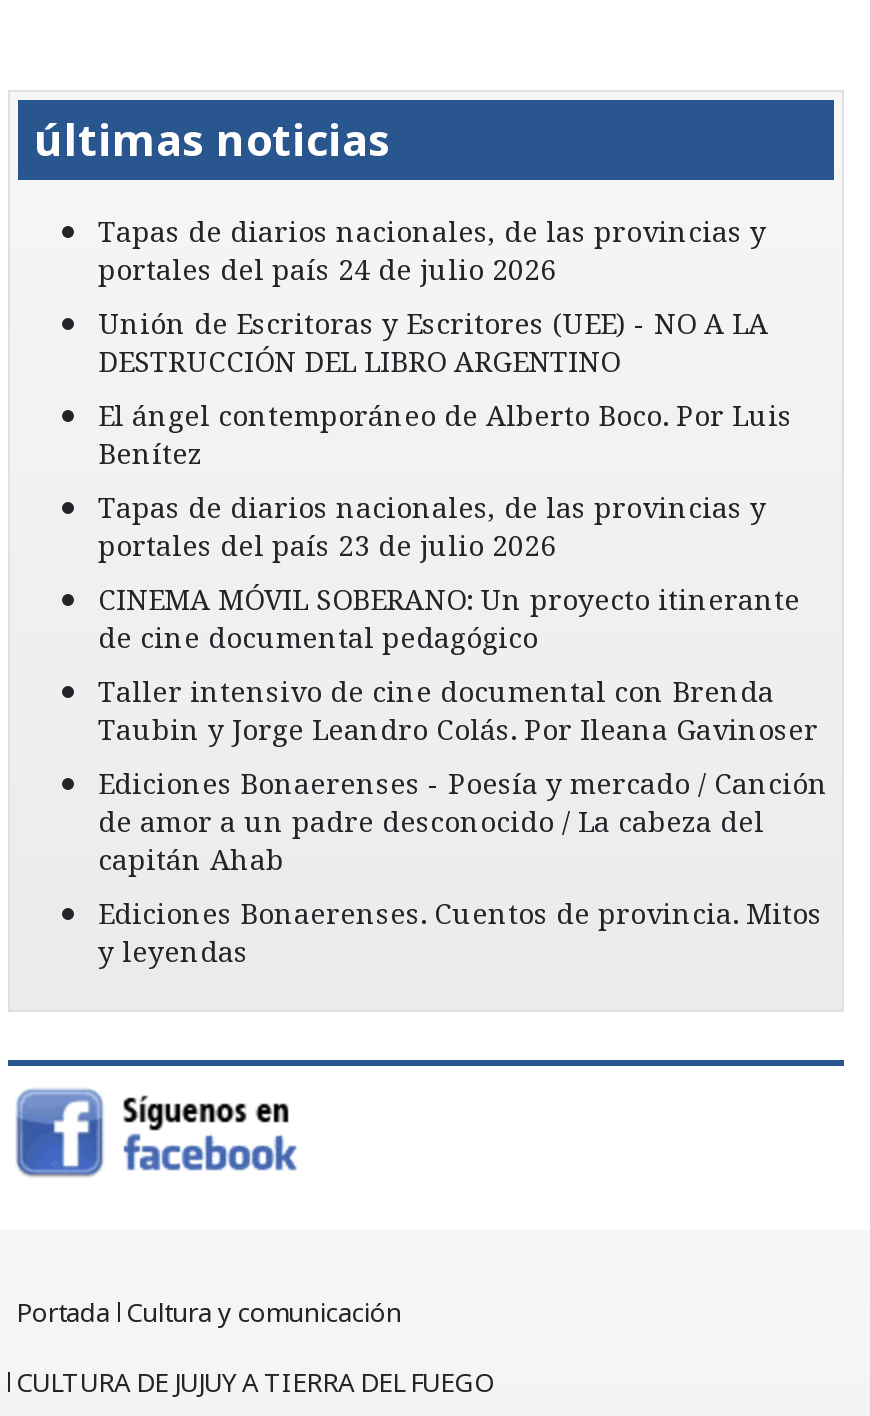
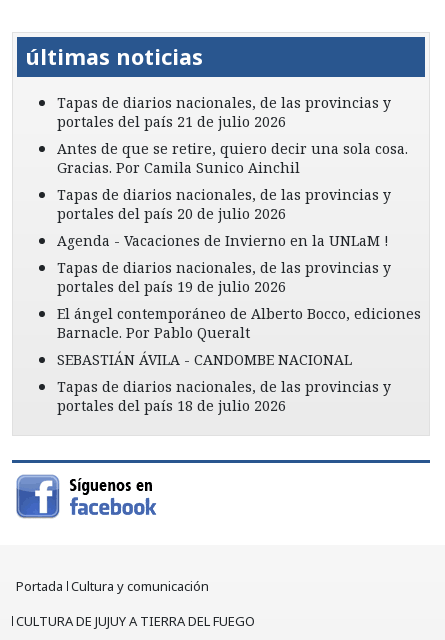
[98,249,792,471] portales del país 24 de julio 2026 | Unión de Escritoras y Escritores (UEE) - NO A LA | DESTRUCCIÓN DEL LIBRO ARGENTINO | El ángel contemporáneo de Alberto Boco. Por Luis | Benítez -> [57,112,408,177] portales del país 21 de julio 2026 | Antes de que se retire, quiero decir una sola cosa. | Gracias. Por Camila Sunico Ainchil
[98,525,828,969] portales del país 23 de julio 2026 | CINEMA MÓVIL SOBERANO: Un proyecto itinerante | de cine documental pedagógico | Taller intensivo de cine documental con Brenda | Taubin y Jorge Leandro Colás. Por Ileana Gavinoser | Ediciones Bonaerenses - Poesía y mercado / Canción | de amor a un padre desconocido / La cabeza del | capitán Ahab | Ediciones Bonaerenses. Cuentos de provincia. Mitos | y leyendas -> [57,204,421,415] portales del país 20 de julio 2026 | Agenda - Vacaciones de Invierno en la UNLaM ! | Tapas de diarios nacionales, de las provincias y | portales del país 19 de julio 2026 | El ángel contemporáneo de Alberto Bocco, ediciones | Barnacle. Por Pablo Queralt | SEBASTIÁN ÁVILA - CANDOMBE NACIONAL | Tapas de diarios nacionales, de las provincias y | portales del país 18 de julio 2026

